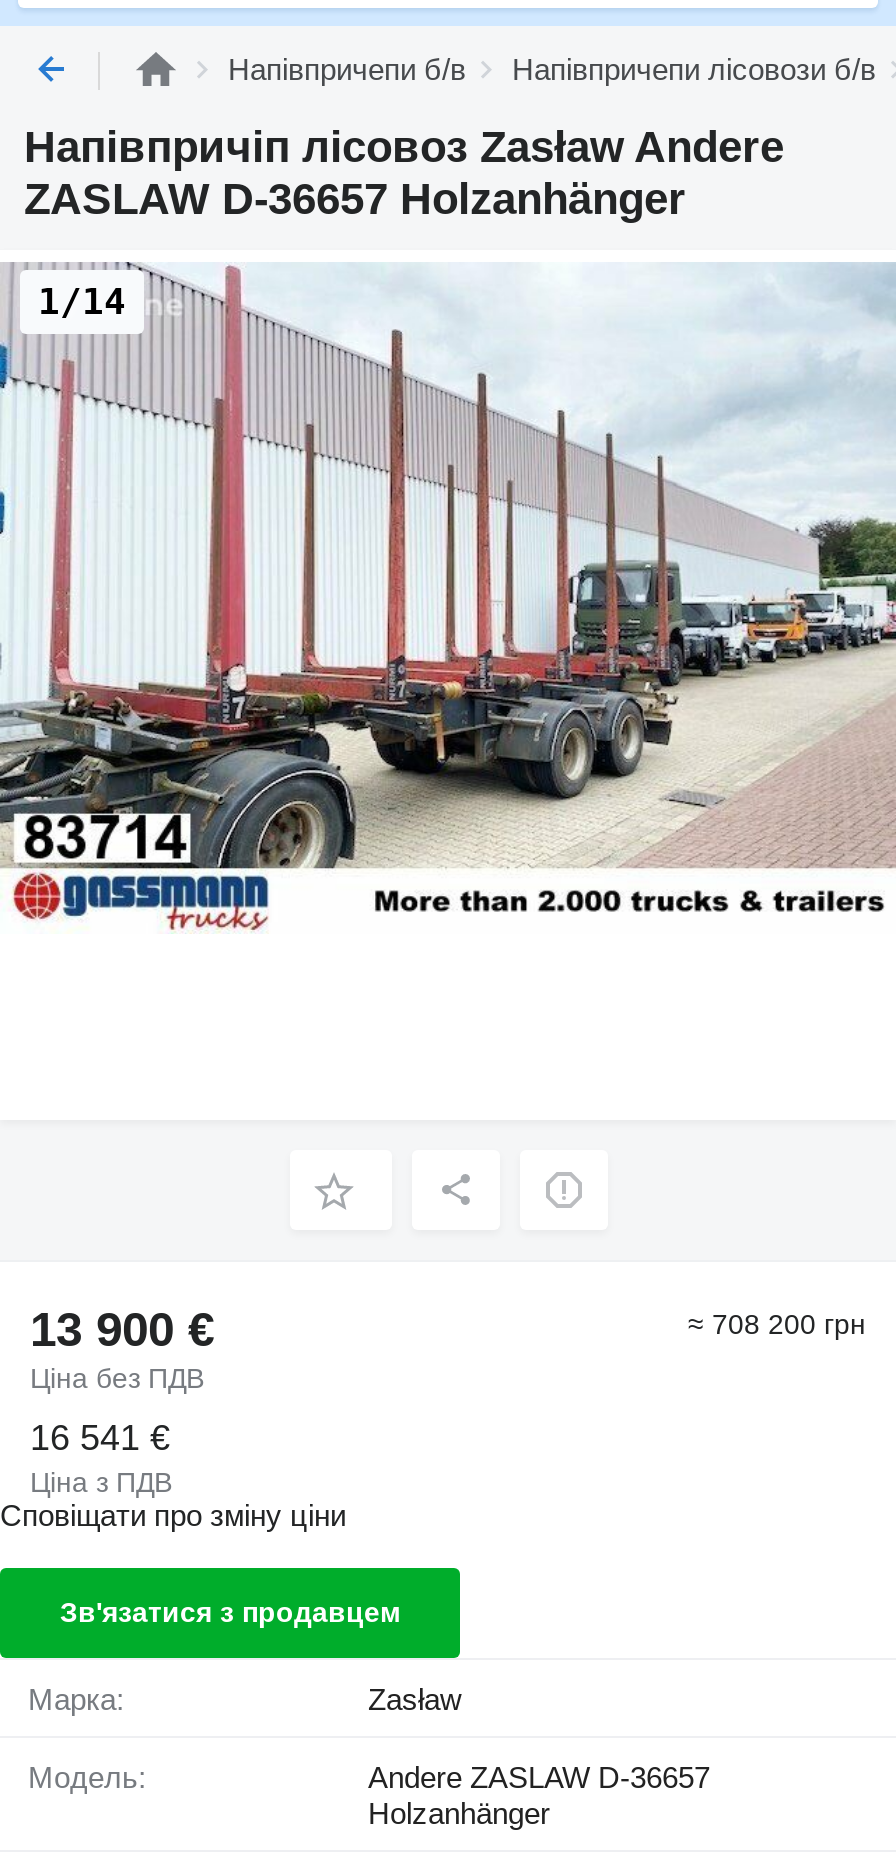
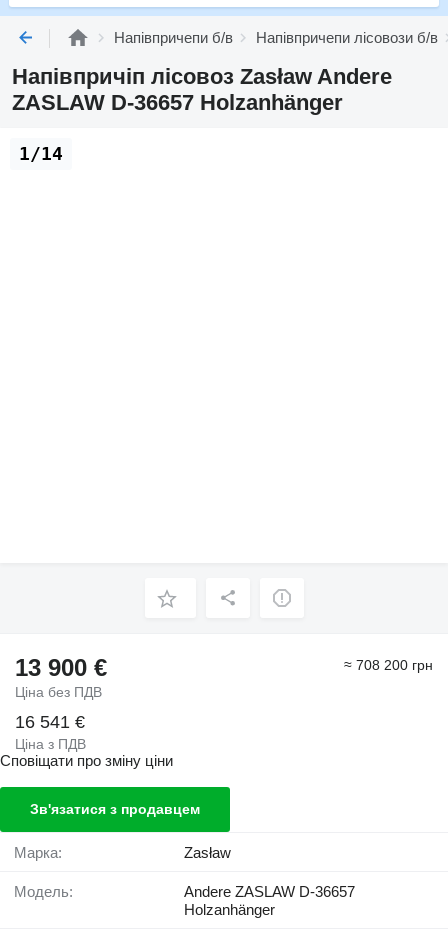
[6,260,890,932] [image] -> none

